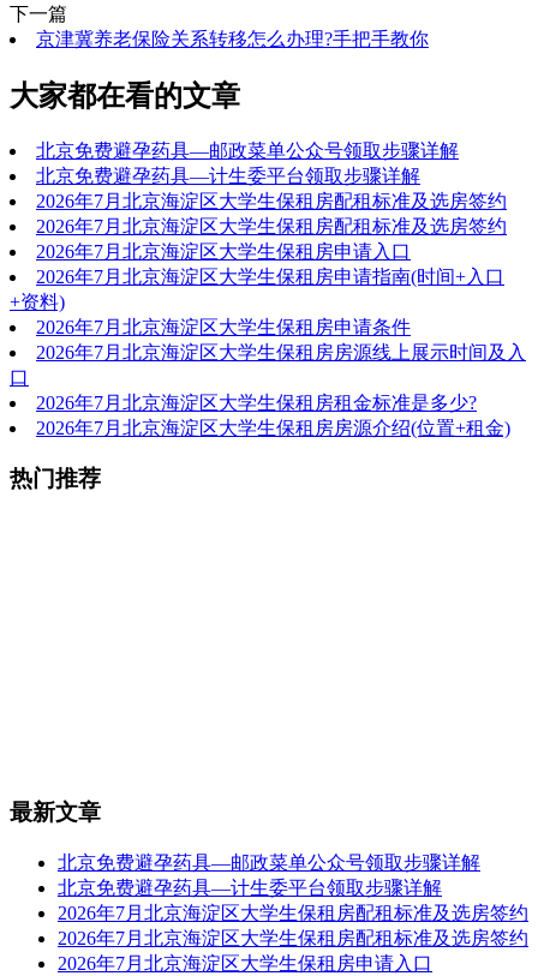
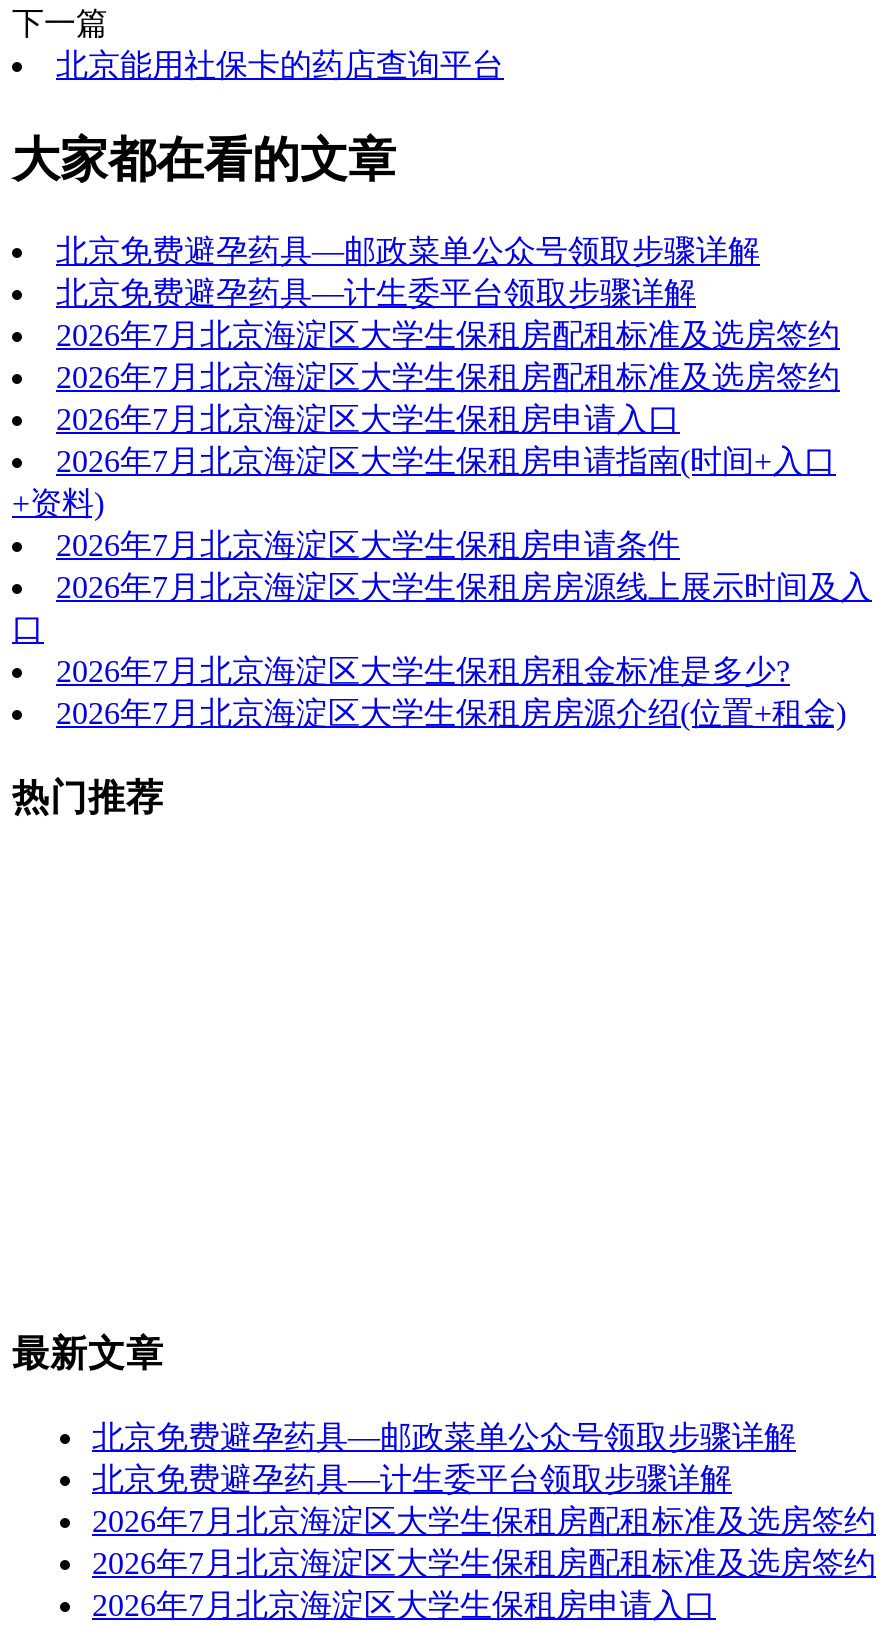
[36,29,429,49] 京津冀养老保险关系转移怎么办理?手把手教你 -> [56,48,504,82] 北京能用社保卡的药店查询平台

